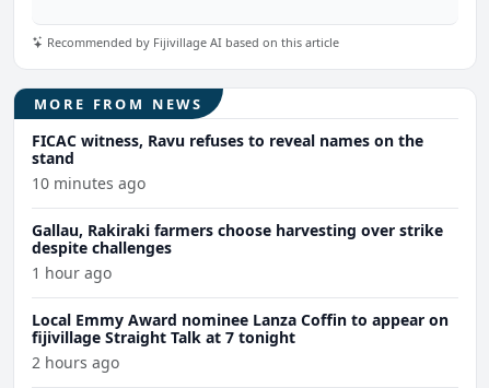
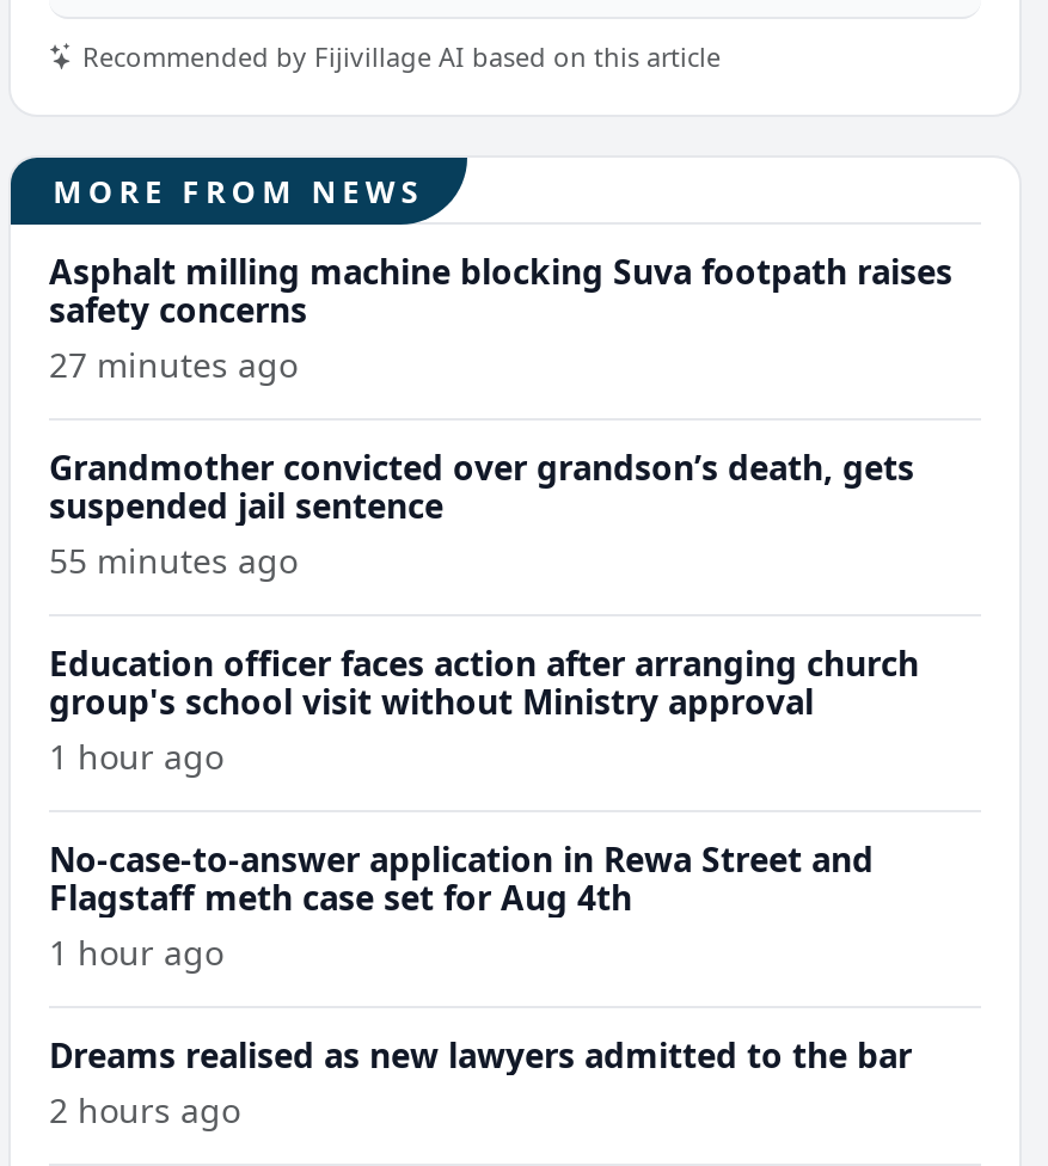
[32,130,443,258] FICAC witness, Ravu refuses to reveal names on the | stand | 10 minutes ago | Gallau, Rakiraki farmers choose harvesting over strike | despite challenges -> [49,249,952,724] Asphalt milling machine blocking Suva footpath raises | safety concerns | 27 minutes ago | Grandmother convicted over grandson’s death, gets | suspended jail sentence | 55 minutes ago | Education officer faces action after arranging church | group's school visit without Ministry approval
[32,310,449,348] Local Emmy Award nominee Lanza Coffin to appear on | fijivillage Straight Talk at 7 tonight -> [49,837,912,1078] No-case-to-answer application in Rewa Street and | Flagstaff meth case set for Aug 4th | 1 hour ago | Dreams realised as new lawyers admitted to the bar

